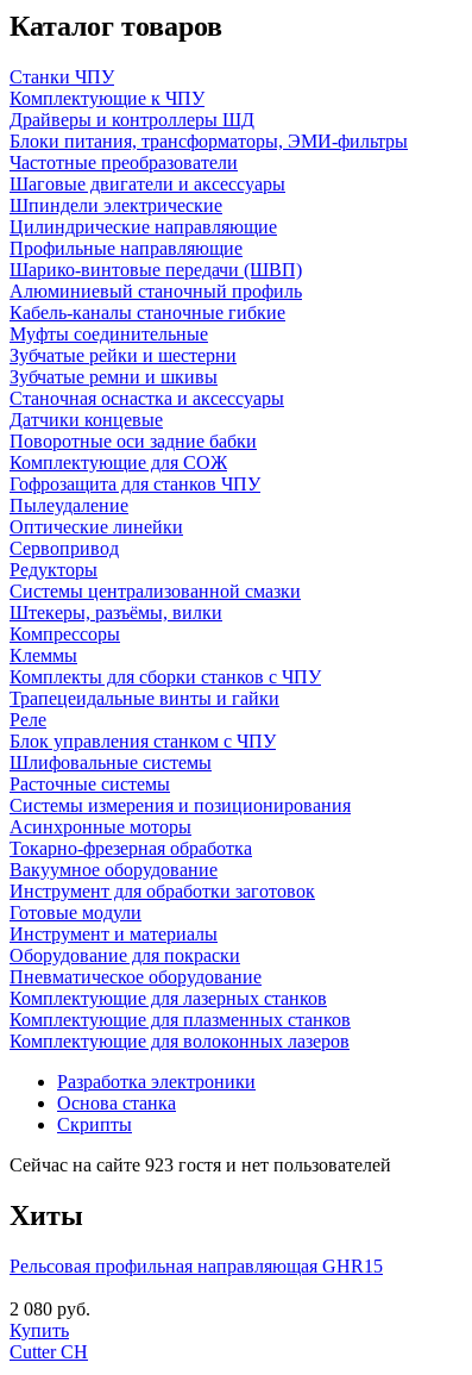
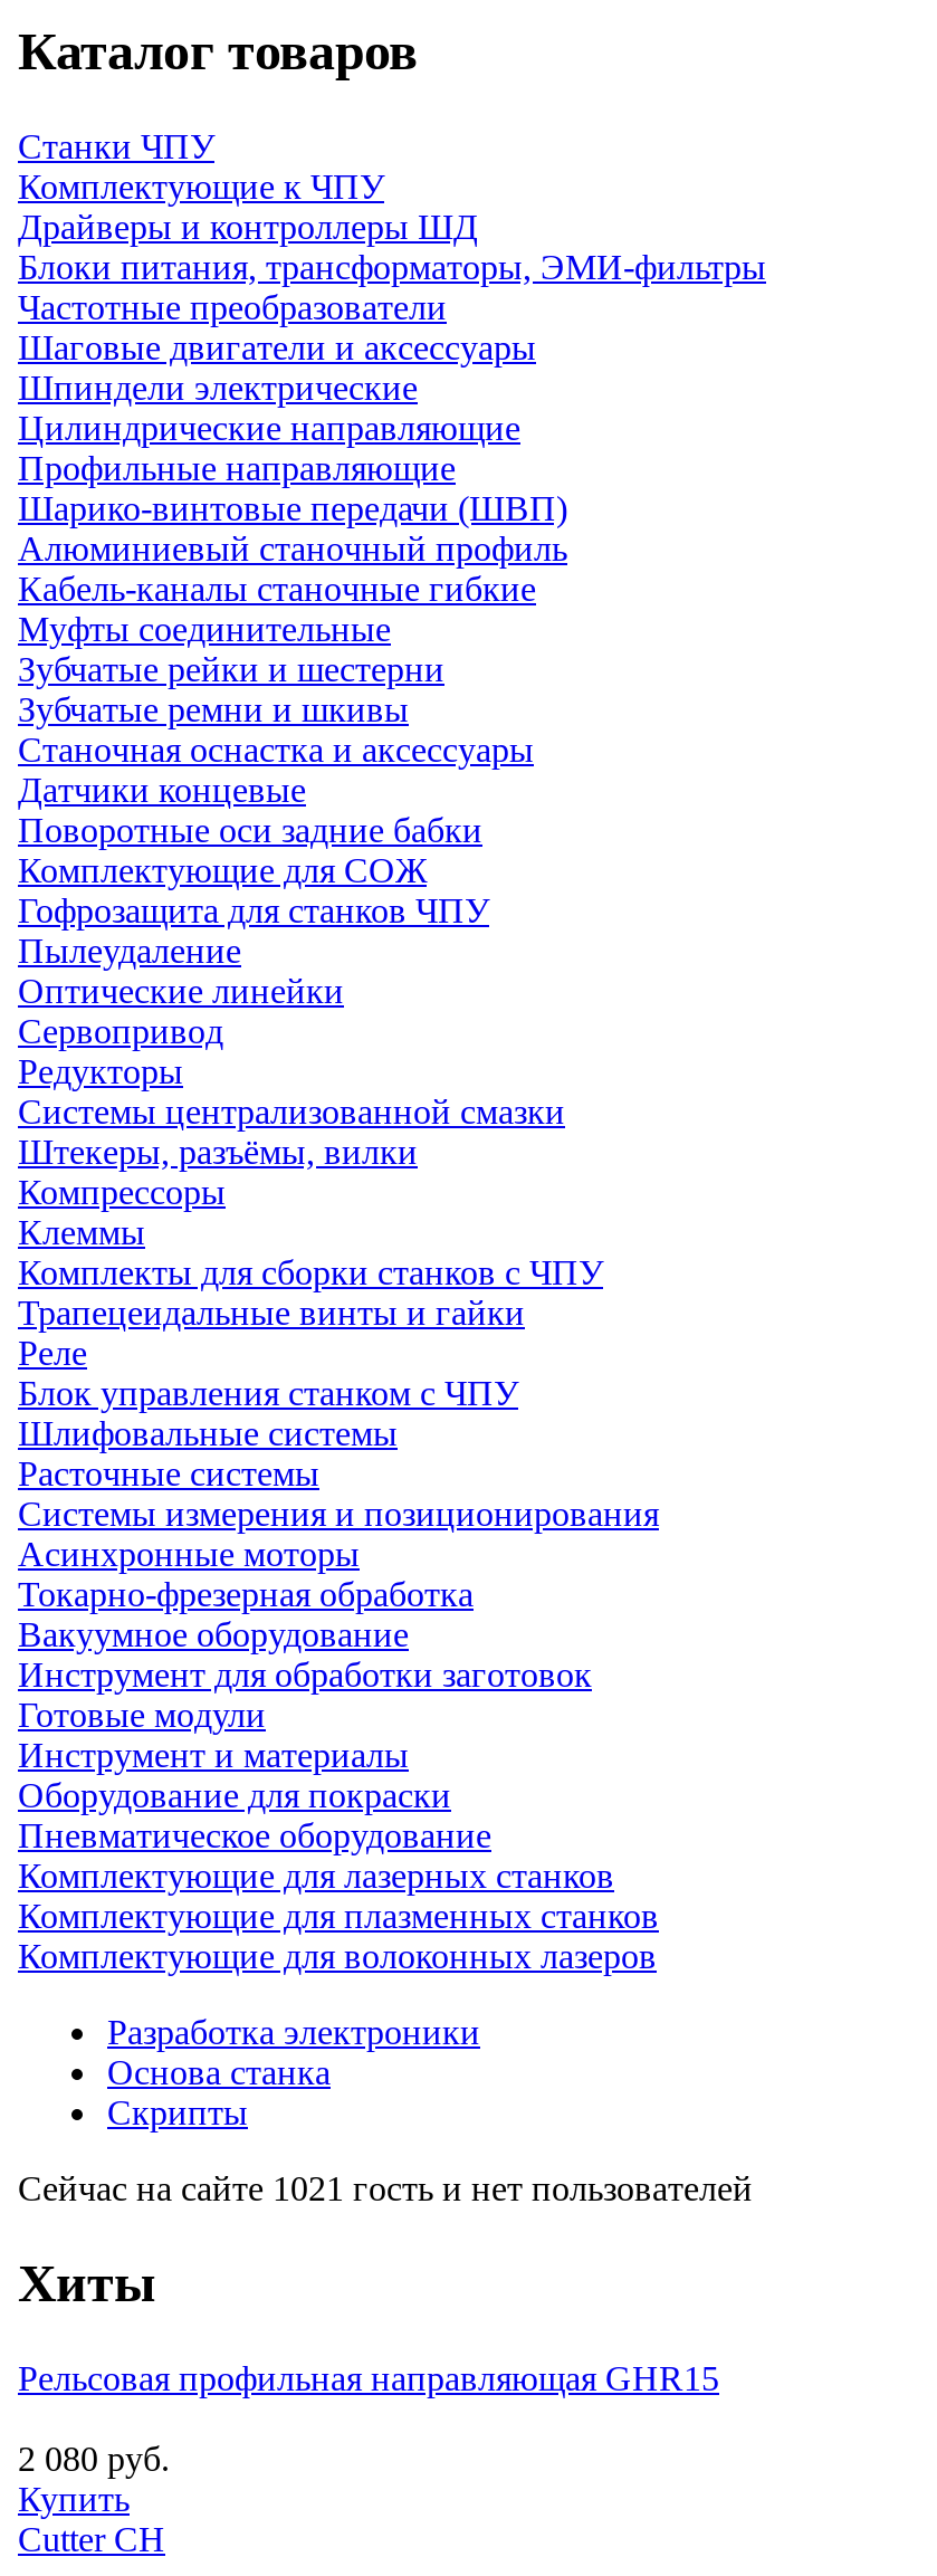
[10,1155,391,1175] Сейчас на сайте 923 гостя и нет пользователей -> [18,2169,753,2207] Сейчас на сайте 1021 гость и нет пользователей

